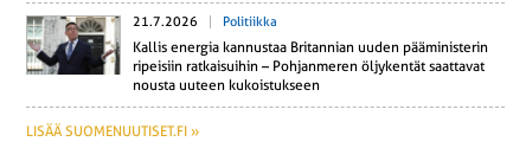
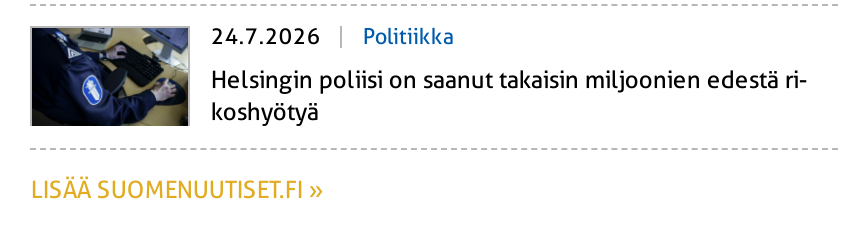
[26,15,278,76] [image] | 21.7.2026 Politiikka -> [30,23,455,128] [image] | 24.7.2026 Politiikka
[133,40,489,94] Kallis energia kannustaa Britannian uuden pääministerin | ripeisiin ratkaisuihin – Pohjanmeren öljykentät saattavat | nousta uuteen kukoistukseen -> [211,65,807,125] Helsingin poliisi on saanut takaisin miljoonien edestä ri | koshyötyä

